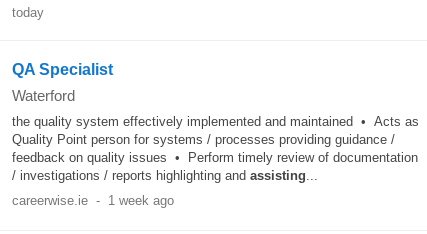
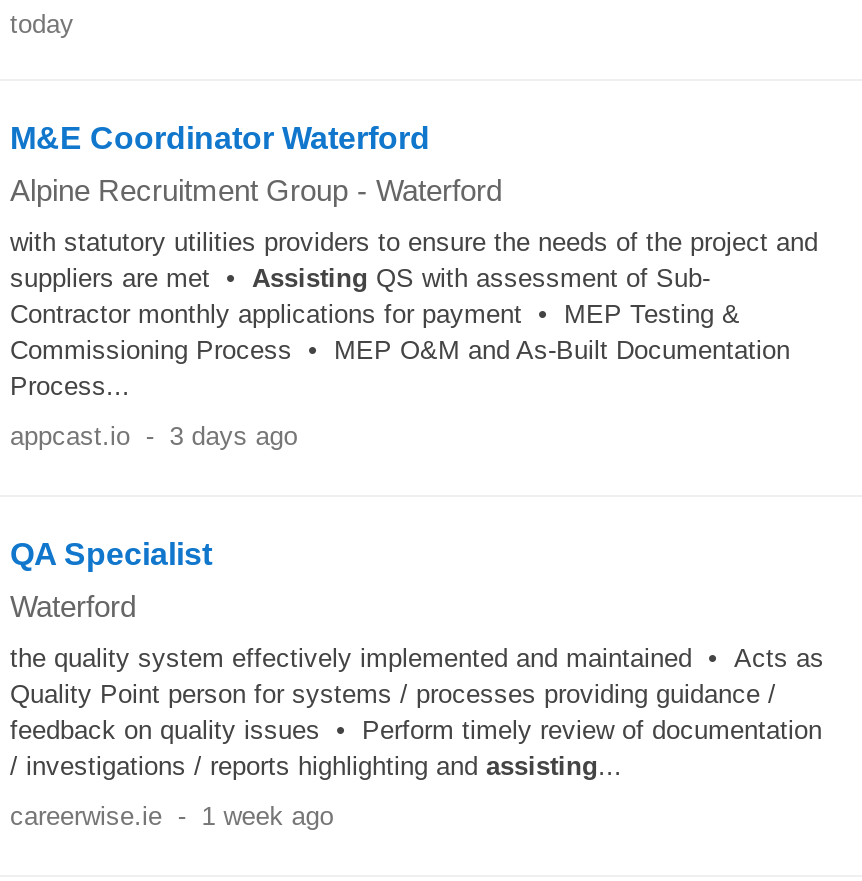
none -> [10,121,818,451] M&E Coordinator Waterford | Alpine Recruitment Group - Waterford | with statutory utilities providers to ensure the needs of the project and | suppliers are met • Assisting QS with assessment of Sub- | Contractor monthly applications for payment • MEP Testing & | Commissioning Process • MEP O&M and As-Built Documentation | Process... | appcast.io - 3 days ago

